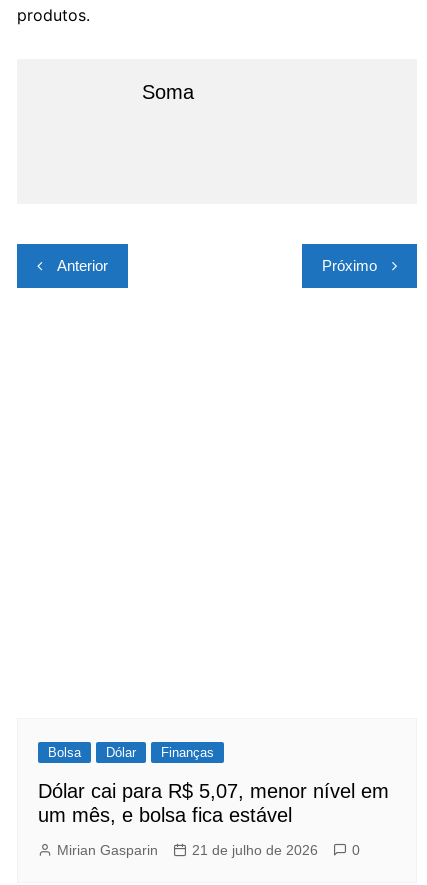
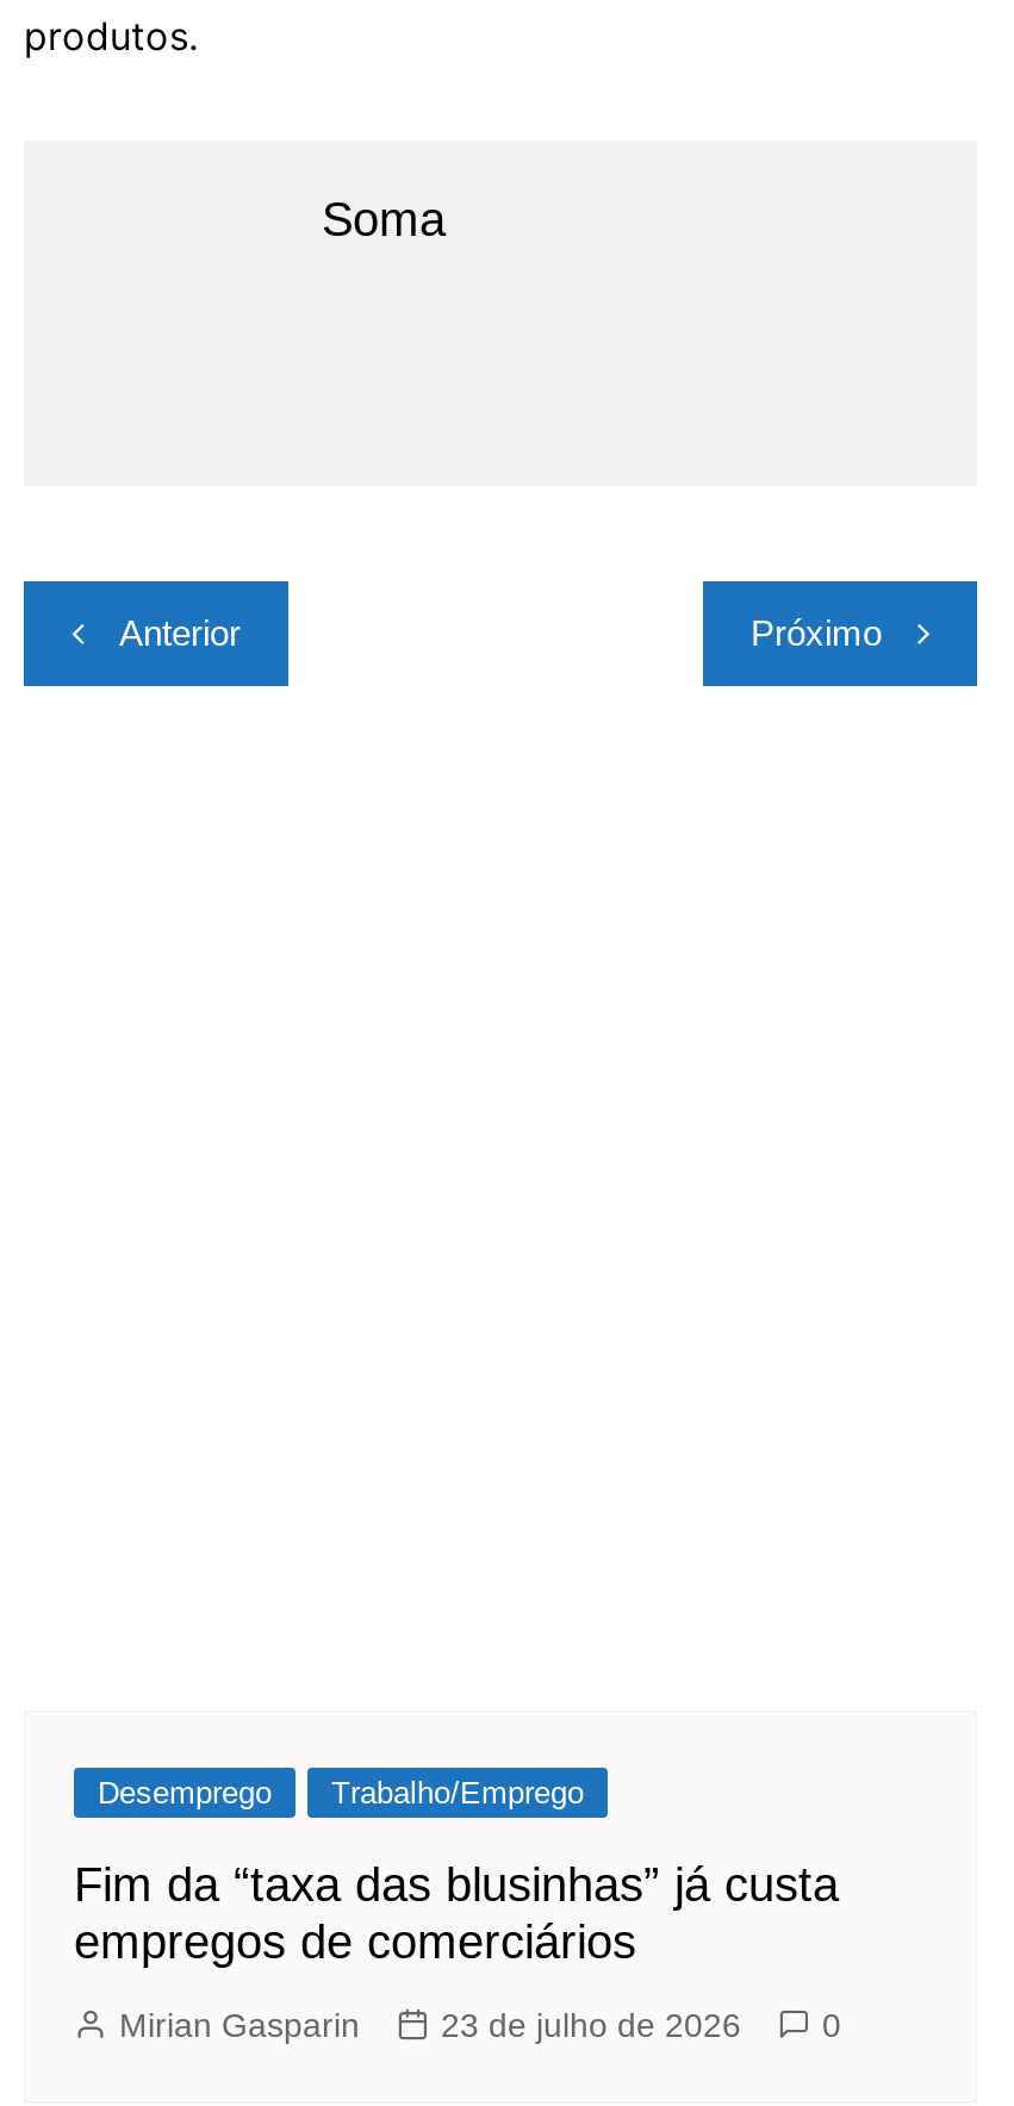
[48,745,214,760] Bolsa | Dólar | Finanças -> [98,1775,584,1811] Desemprego | Trabalho/Emprego
[38,780,389,826] Dólar cai para R$ 5,07, menor nível em | um mês, e bolsa fica estável -> [74,1858,839,1968] Fim da “taxa das blusinhas” já custa | empregos de comerciários
[192,842,318,858] 21 de julho de 2026 -> [441,2006,741,2044] 23 de julho de 2026

